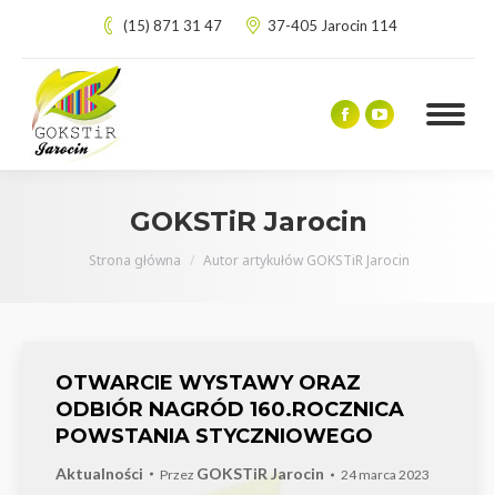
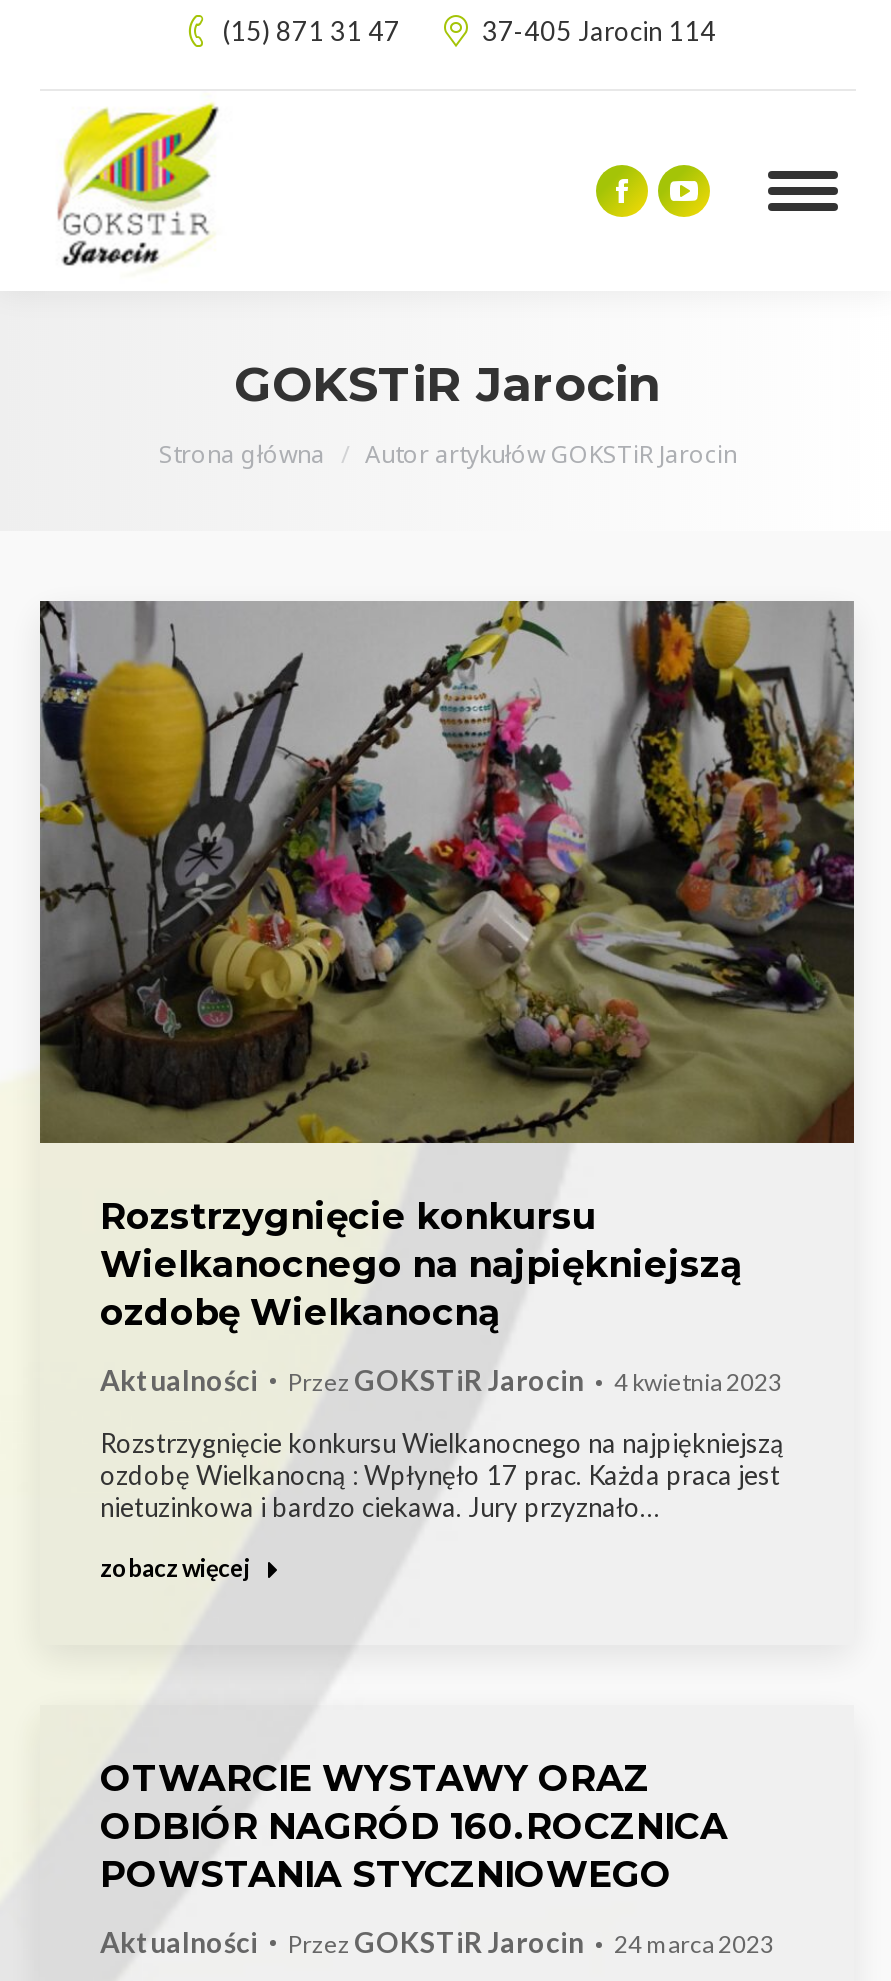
none -> [36,599,856,1584] [image] | Rozstrzygnięcie konkursu | Wielkanocnego na najpiękniejszą | ozdobę Wielkanocną | Aktualności | Przez GOKSTiR Jarocin | 4 kwietnia 2023 | Rozstrzygnięcie konkursu Wielkanocnego na najpiękniejszą | ozdobę Wielkanocną : Wpłynęło 17 prac. Każda praca jest | nietuzinkowa i bardzo ciekawa. Jury przyznało… | zobacz więcej

